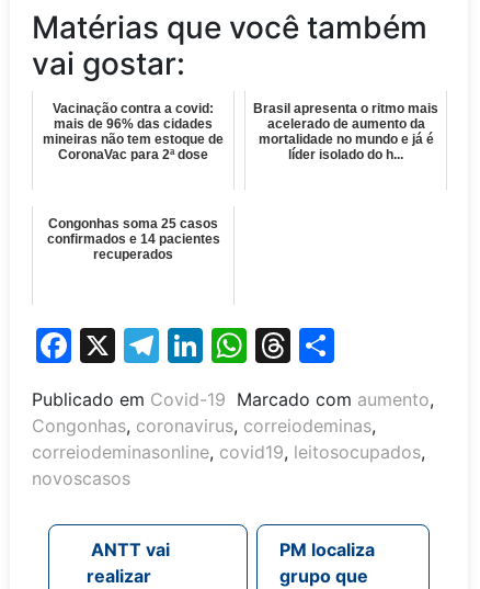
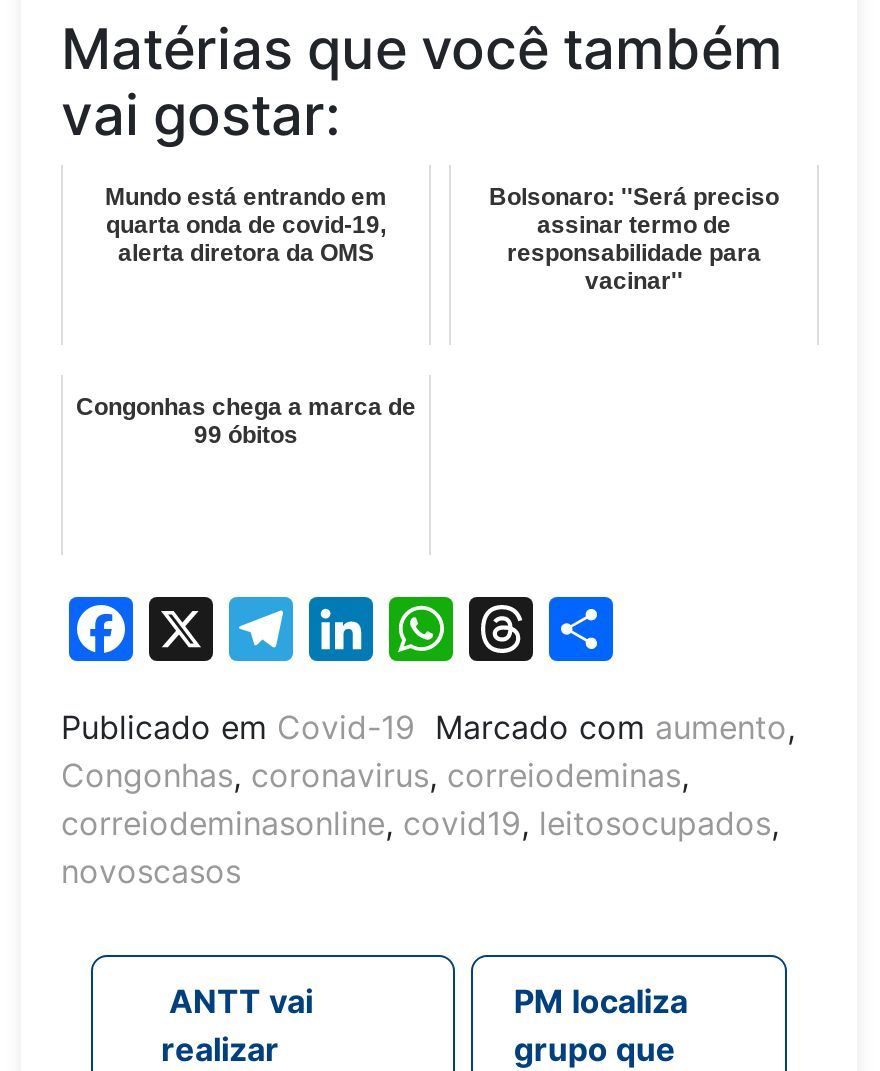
[43,101,224,163] Vacinação contra a covid: | mais de 96% das cidades | mineiras não tem estoque de | CoronaVac para 2ª dose -> [105,182,387,266] Mundo está entrando em | quarta onda de covid-19, | alerta diretora da OMS
[253,101,438,163] Brasil apresenta o ritmo mais | acelerado de aumento da | mortalidade no mundo e já é | líder isolado do h... -> [489,182,779,294] Bolsonaro: ''Será preciso | assinar termo de | responsabilidade para | vacinar''
[47,216,220,262] Congonhas soma 25 casos | confirmados e 14 pacientes | recuperados -> [76,392,416,448] Congonhas chega a marca de | 99 óbitos

